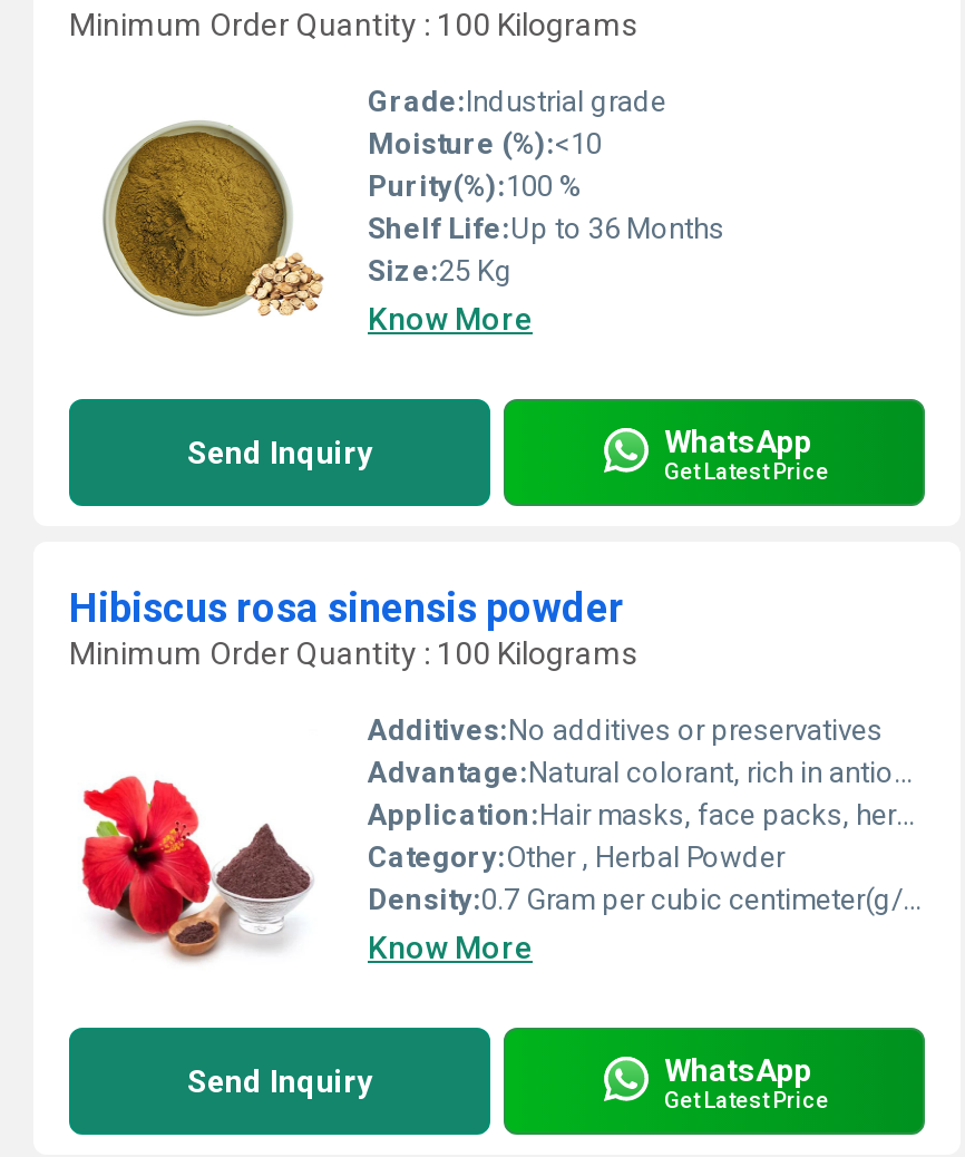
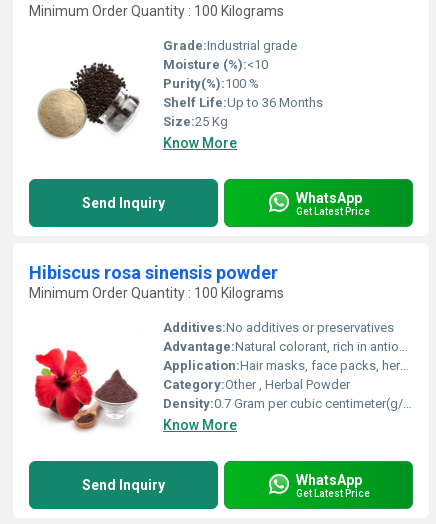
[89,120,325,317] [image] -> [37,55,142,141] [image]

